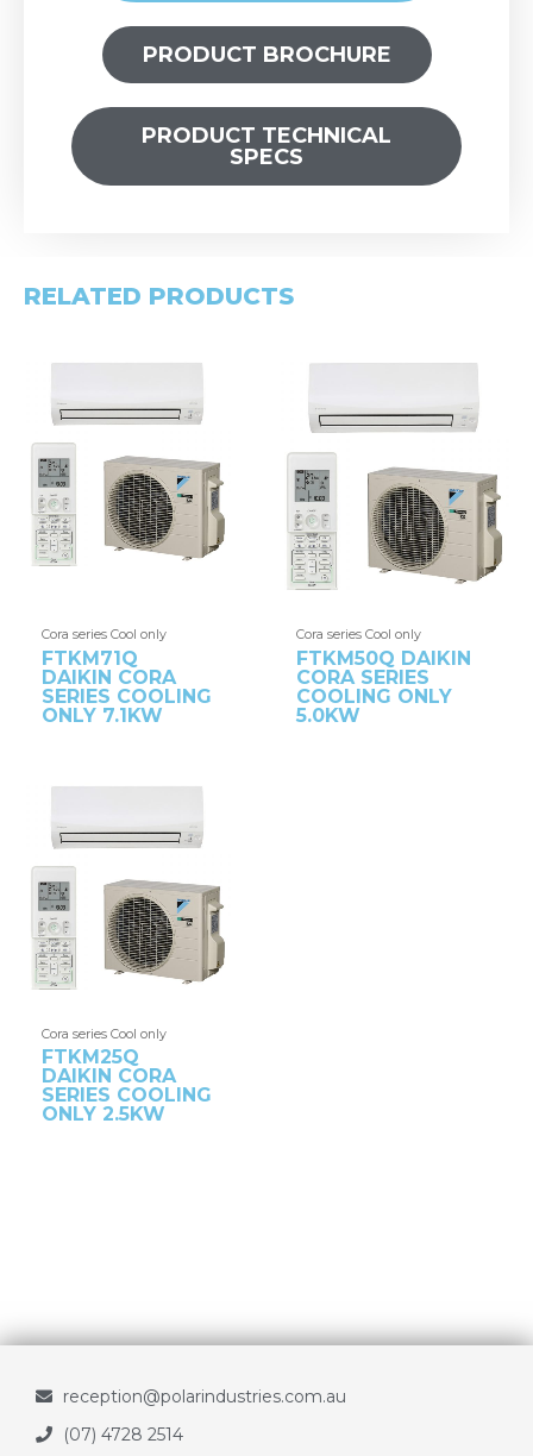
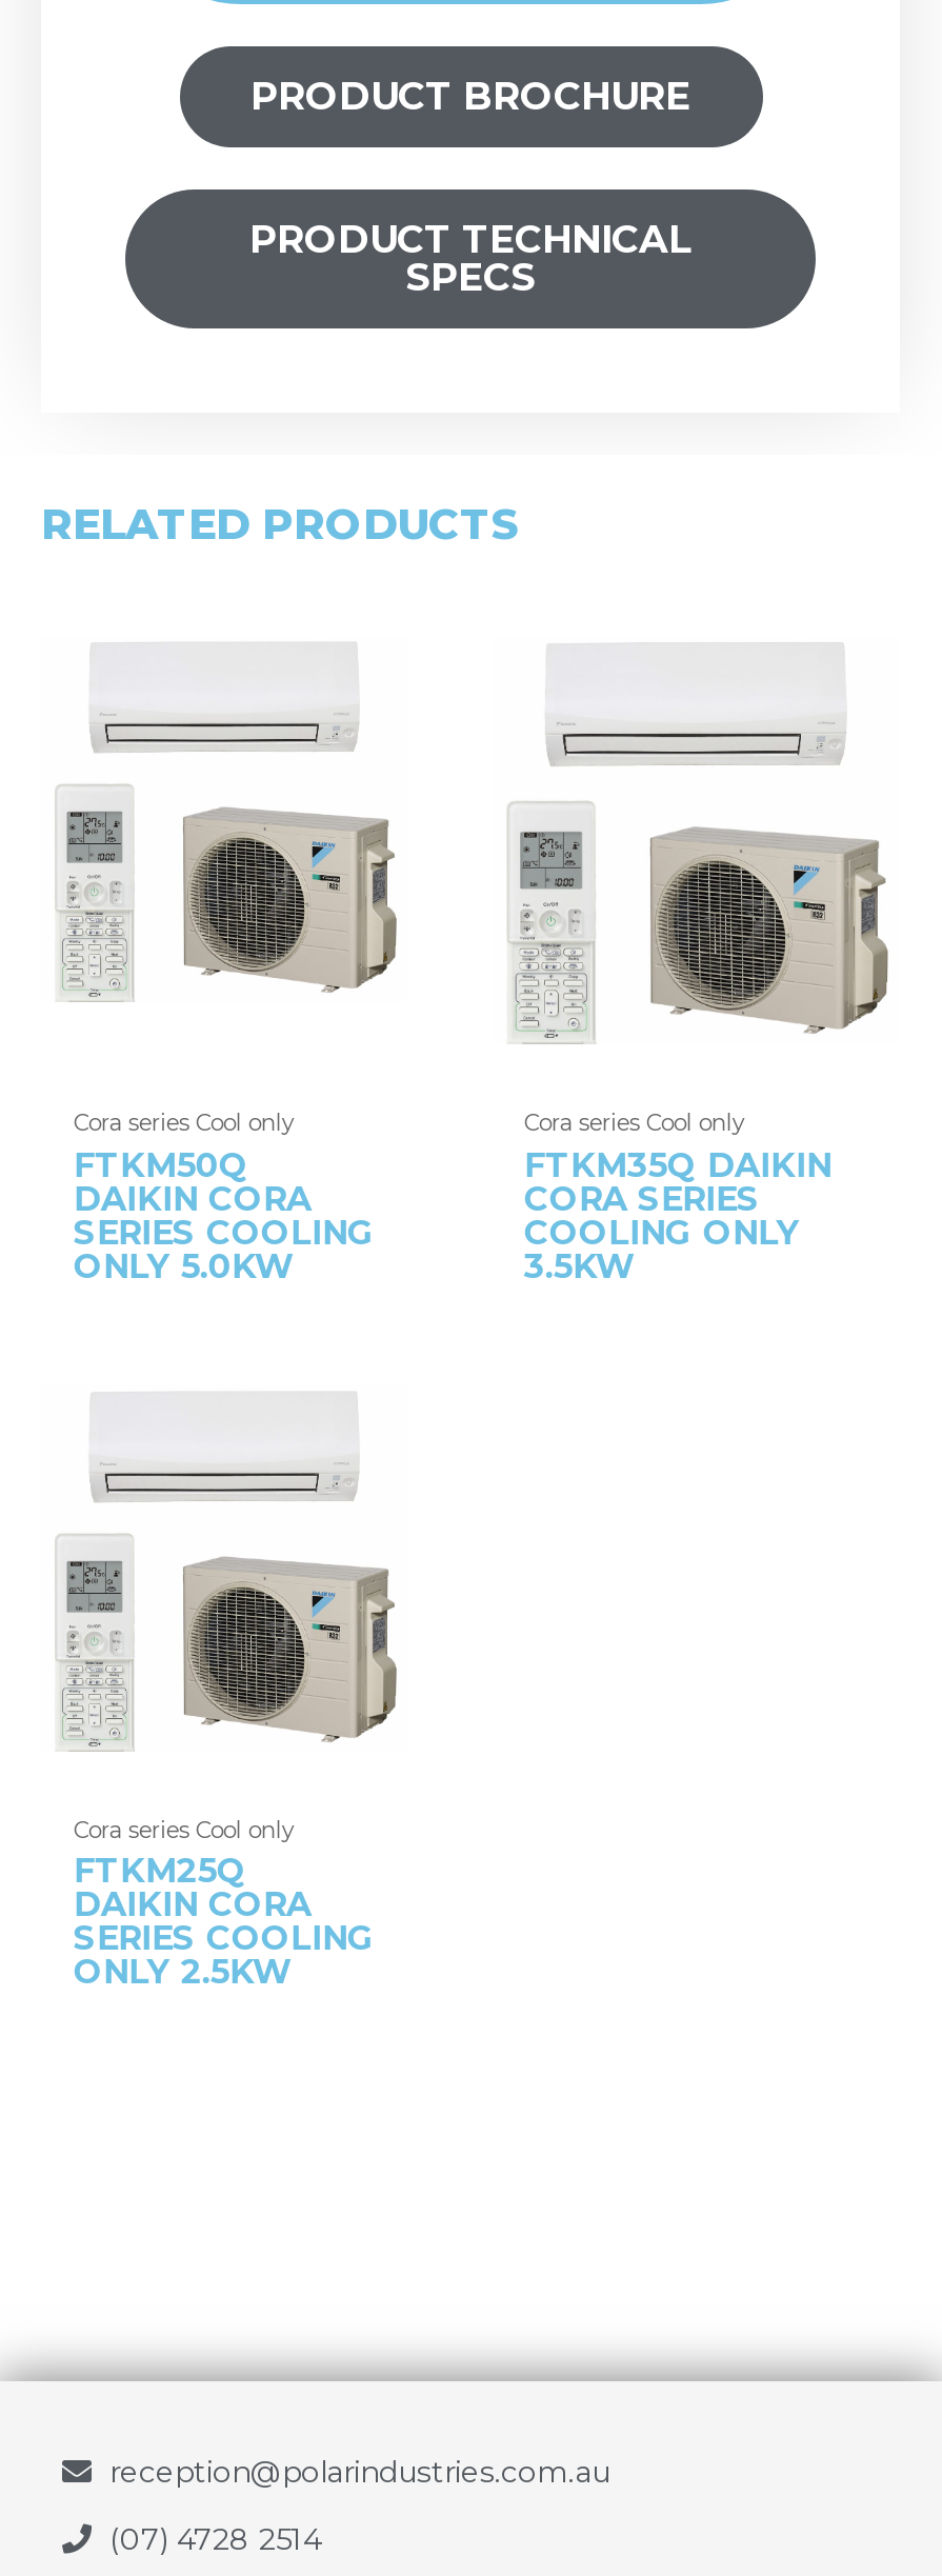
[42,647,138,669] FTKM71Q -> [73,1145,248,1185] FTKM50Q
[297,647,471,669] FTKM50Q DAIKIN -> [524,1145,831,1185] FTKM35Q DAIKIN
[42,704,163,726] ONLY 7.1KW -> [73,1246,294,1286] ONLY 5.0KW
[297,704,361,726] 5.0KW -> [524,1246,635,1286] 3.5KW

